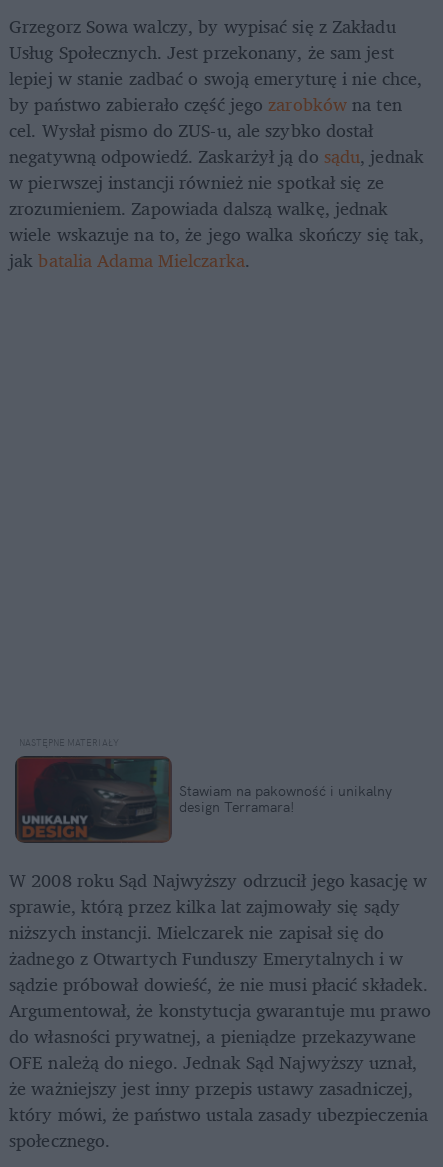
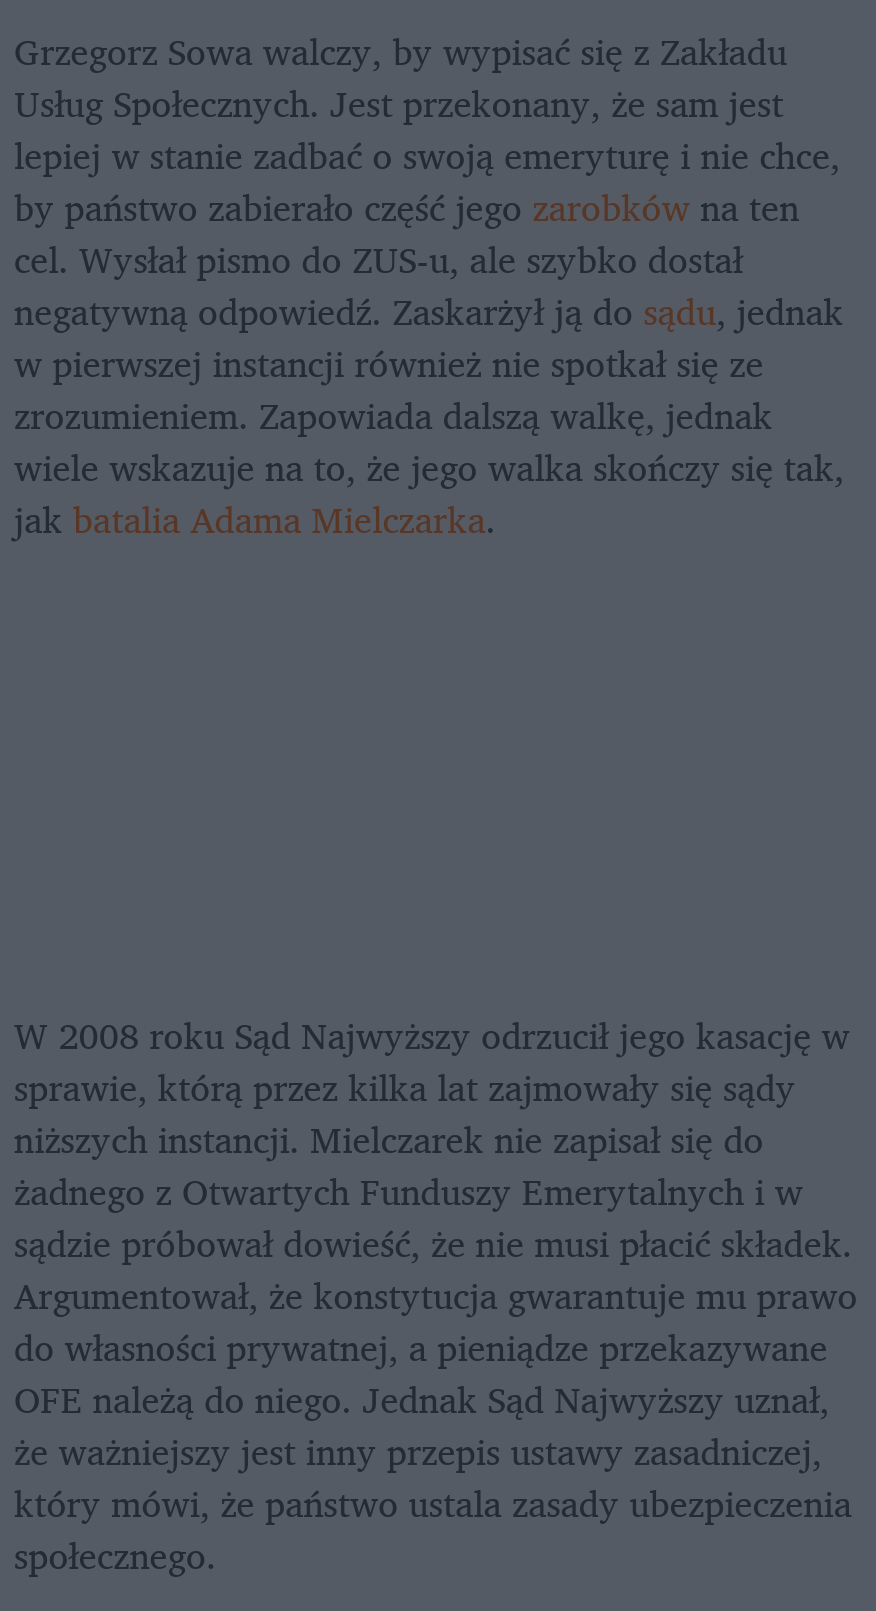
[14,755,392,844] [image] | Stawiam na pakowność i unikalny | design Terramara! -> none

